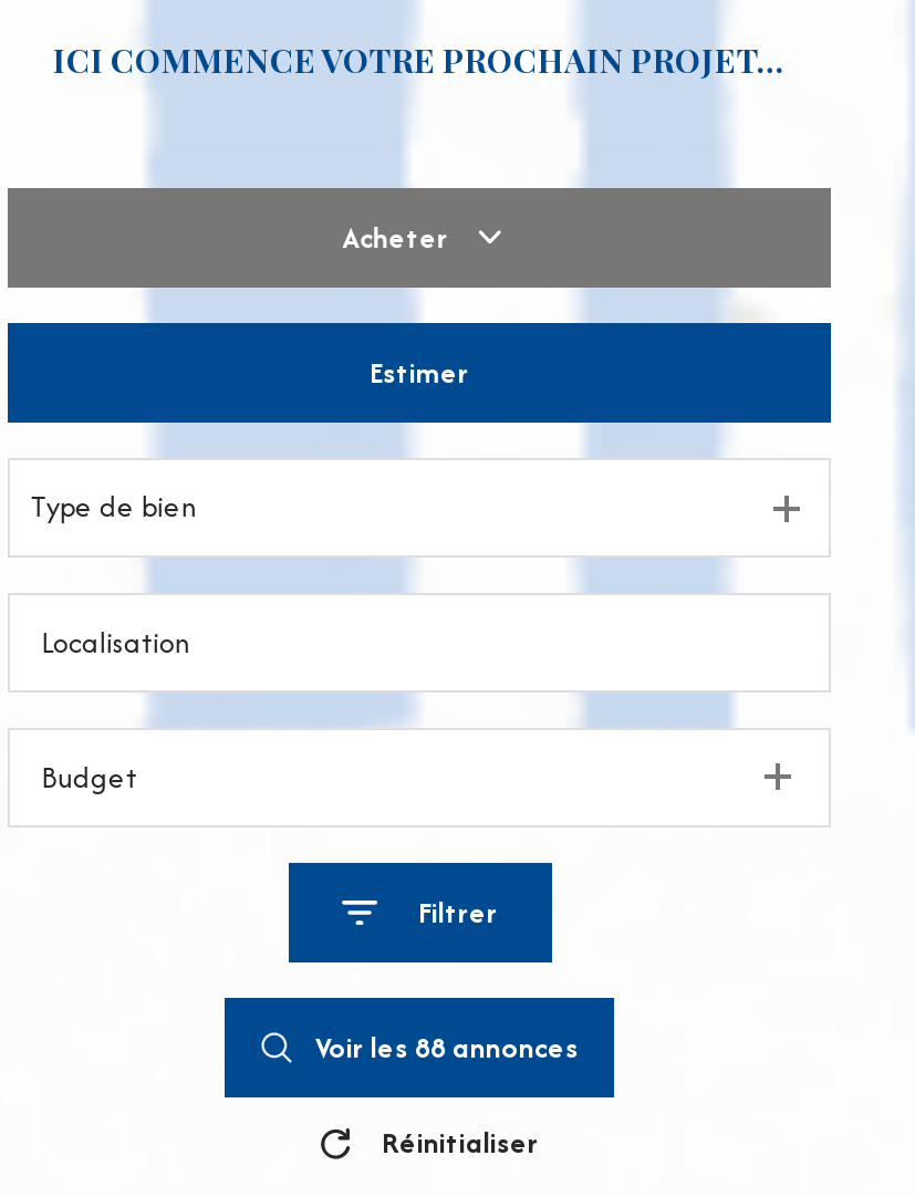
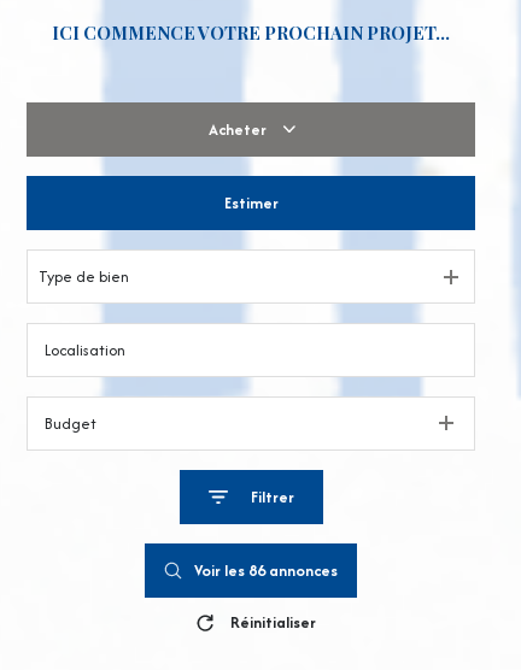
[315,1026,579,1068] Voir les 88 annonces -> [194,559,338,582] Voir les 86 annonces

